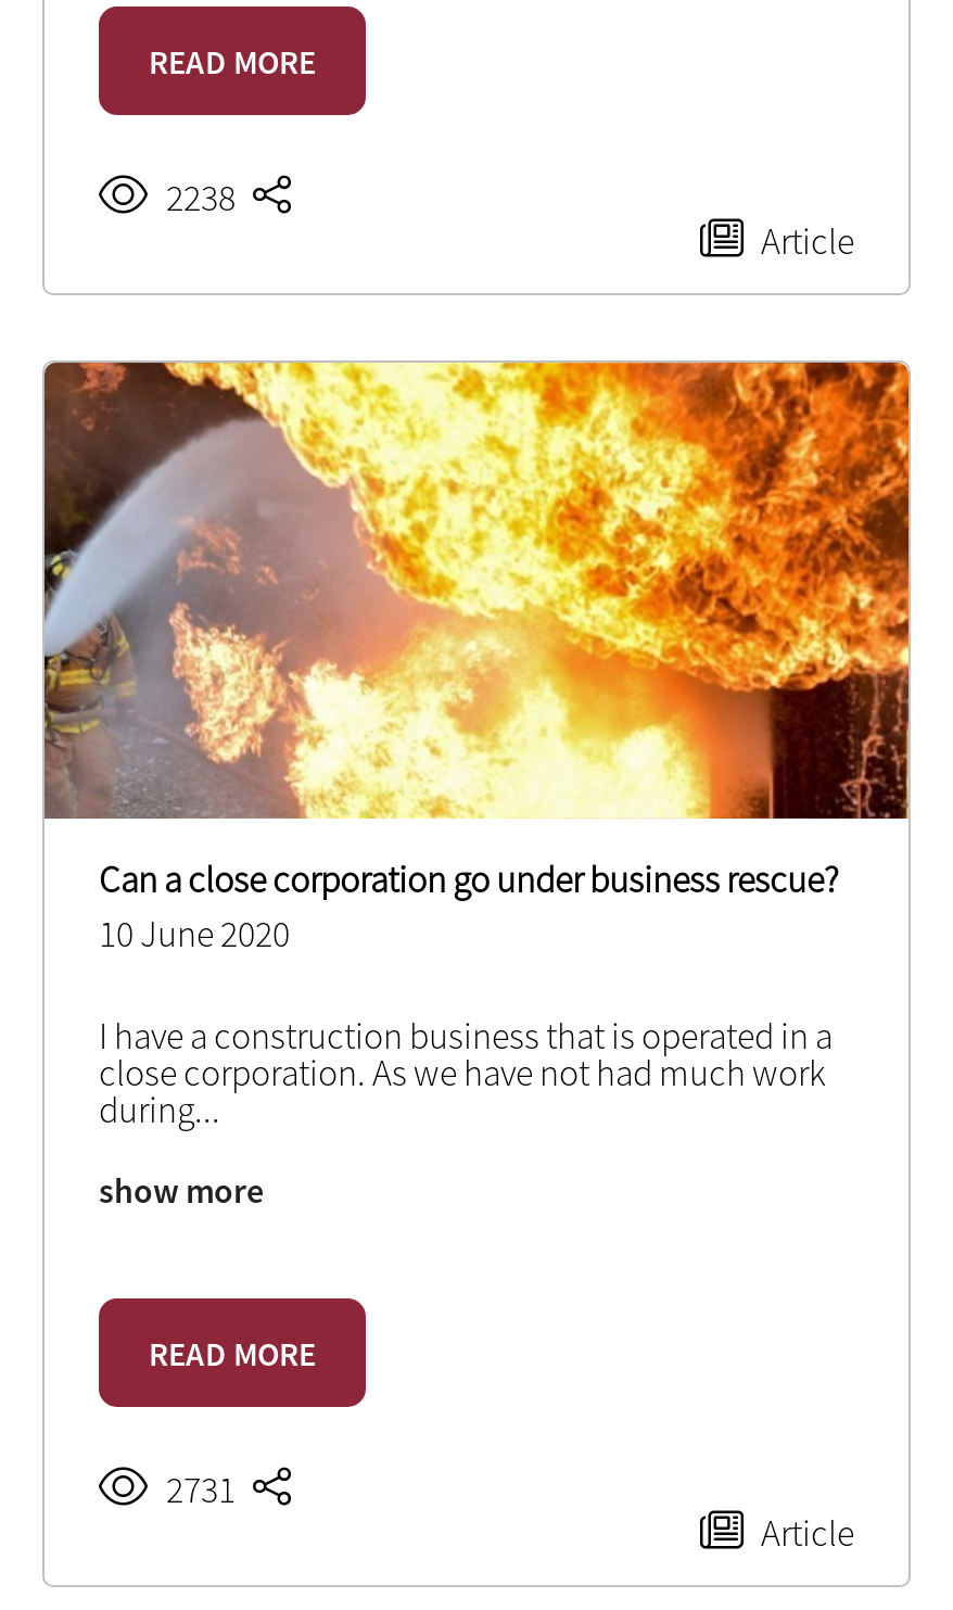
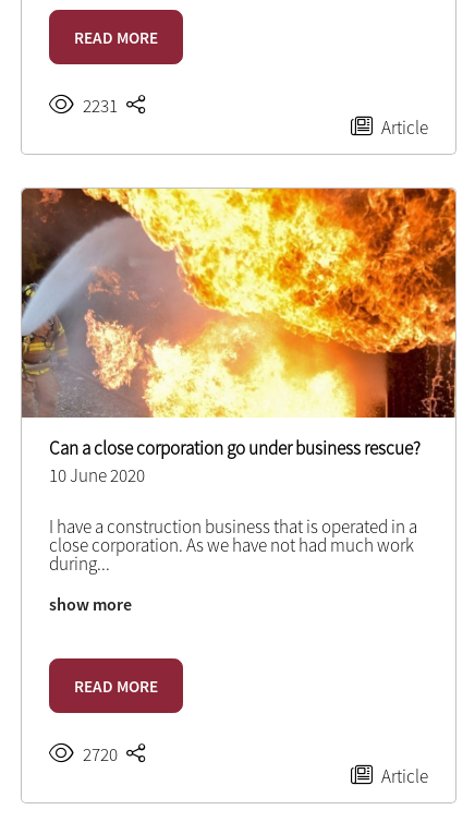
[166,174,236,221] 2238 -> [83,94,118,118] 2231
[166,1466,236,1513] 2731 -> [83,742,118,766] 2720

